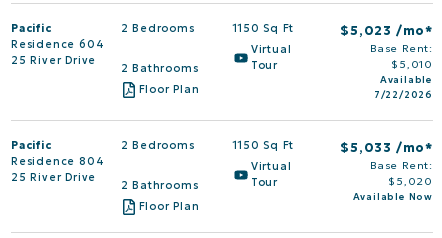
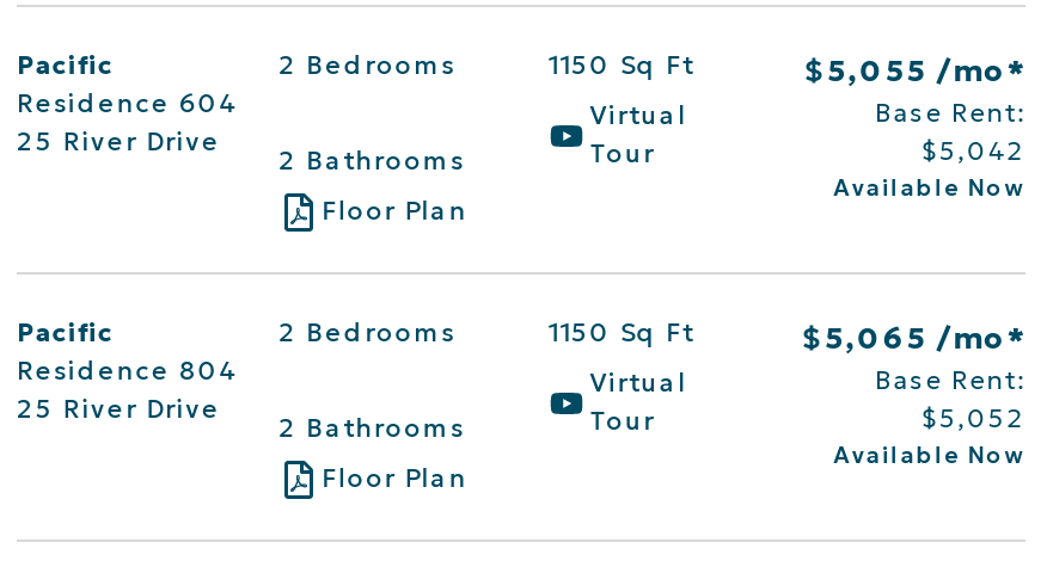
[340,23,433,38] $5,023 /mo* -> [804,53,1025,88] $5,055 /mo*
[374,58,433,101] $5,010 | Available | 7/22/2026 -> [833,136,1025,203] $5,042 | Available Now
[340,140,433,155] $5,033 /mo* -> [801,320,1025,356] $5,065 /mo*
[388,175,433,188] $5,020 -> [921,403,1025,434] $5,052

